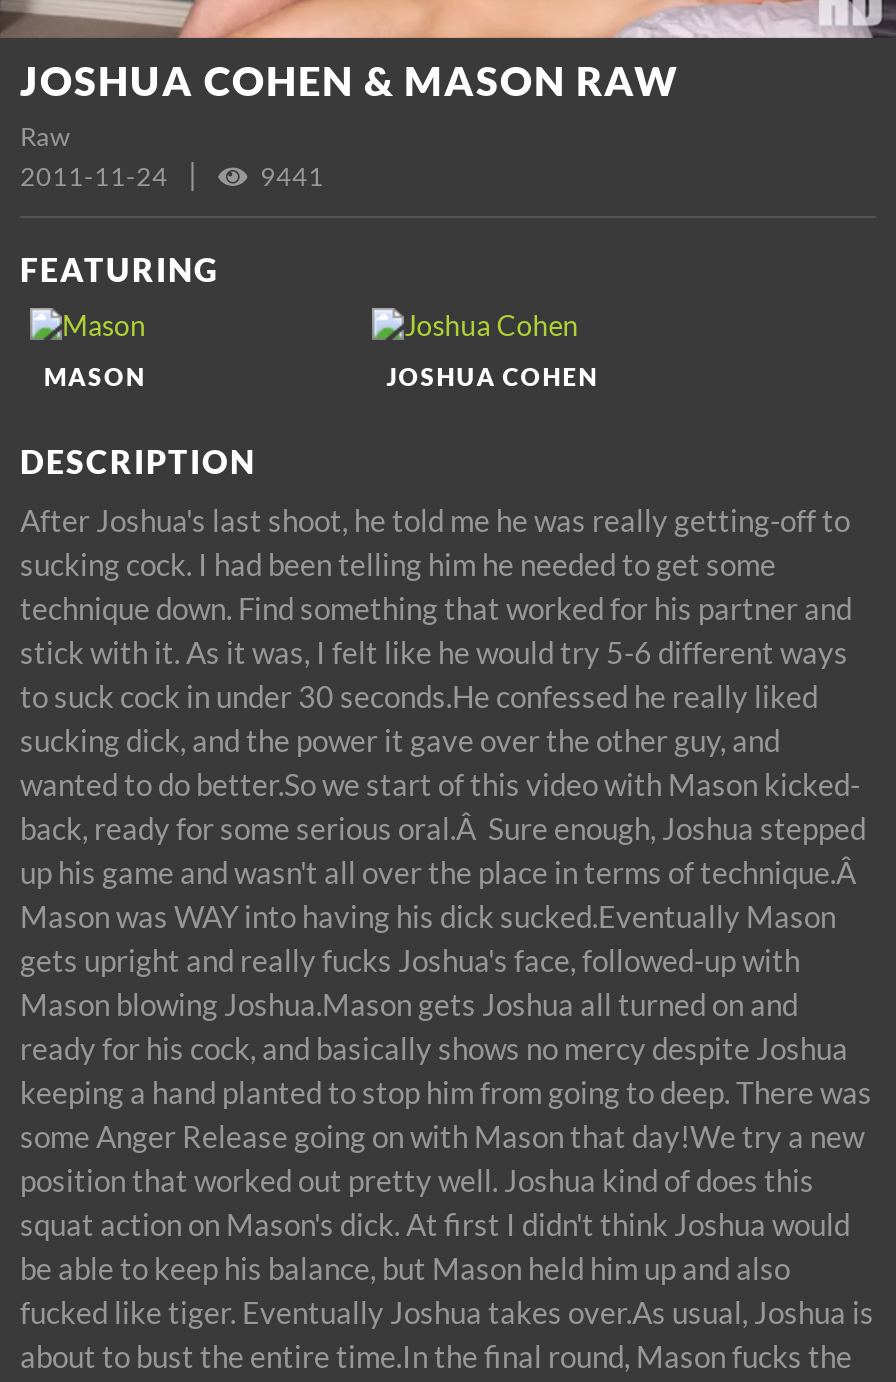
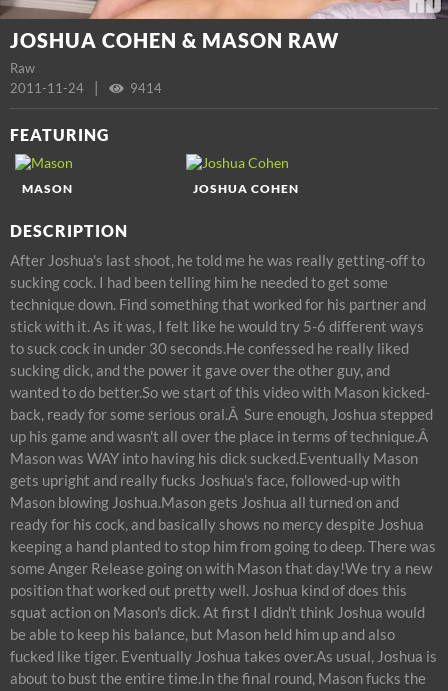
[260,161,324,189] 9441 -> [130,81,162,95] 9414

